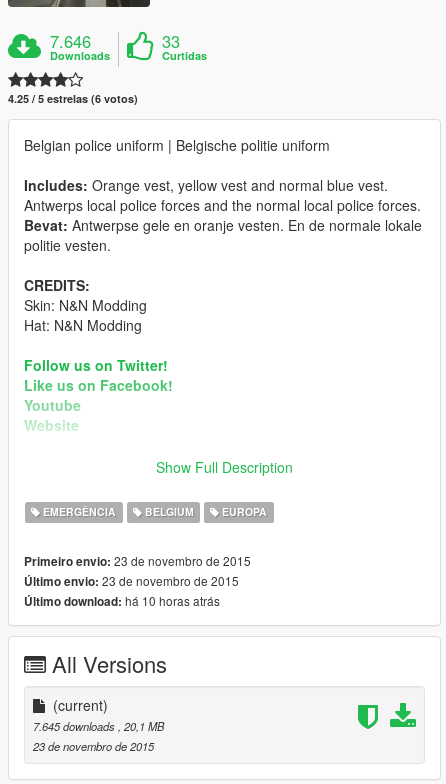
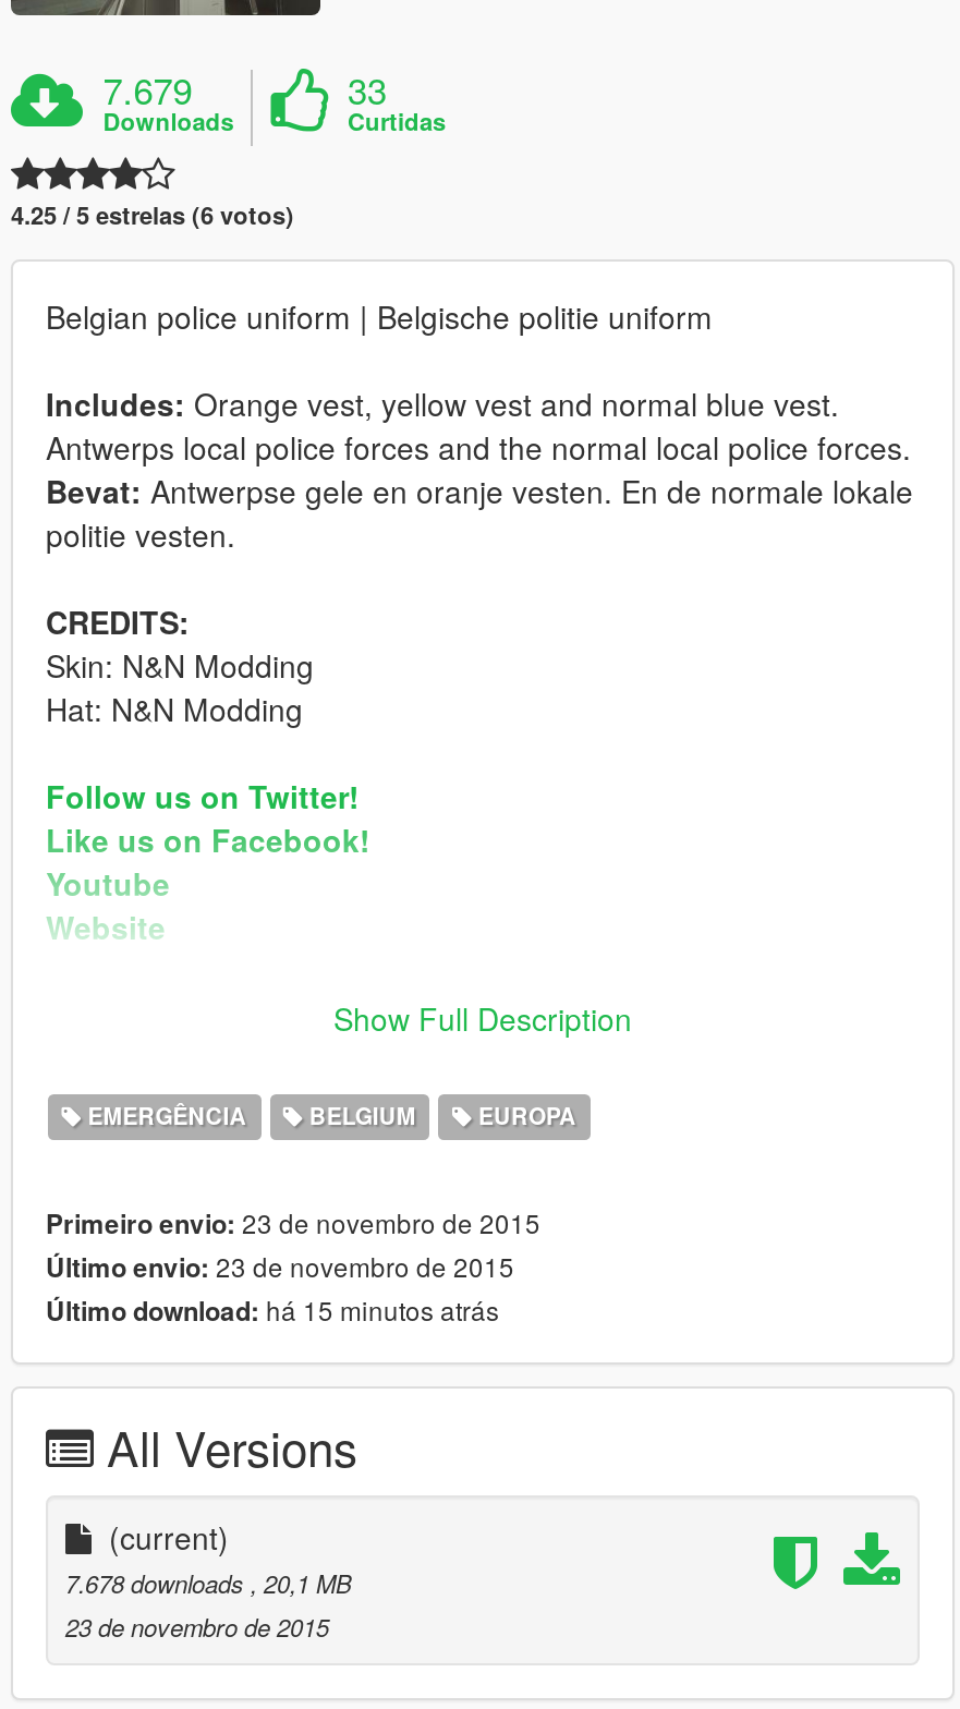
[50,29,91,53] 7.646 -> [103,64,192,117] 7.679
[24,592,220,610] Último download: há 10 horas atrás -> [46,1292,499,1331] Último download: há 15 minutos atrás
[33,718,164,734] 7.645 downloads, 20,1 MB -> [65,1566,351,1601] 7.678 downloads, 20,1 MB

